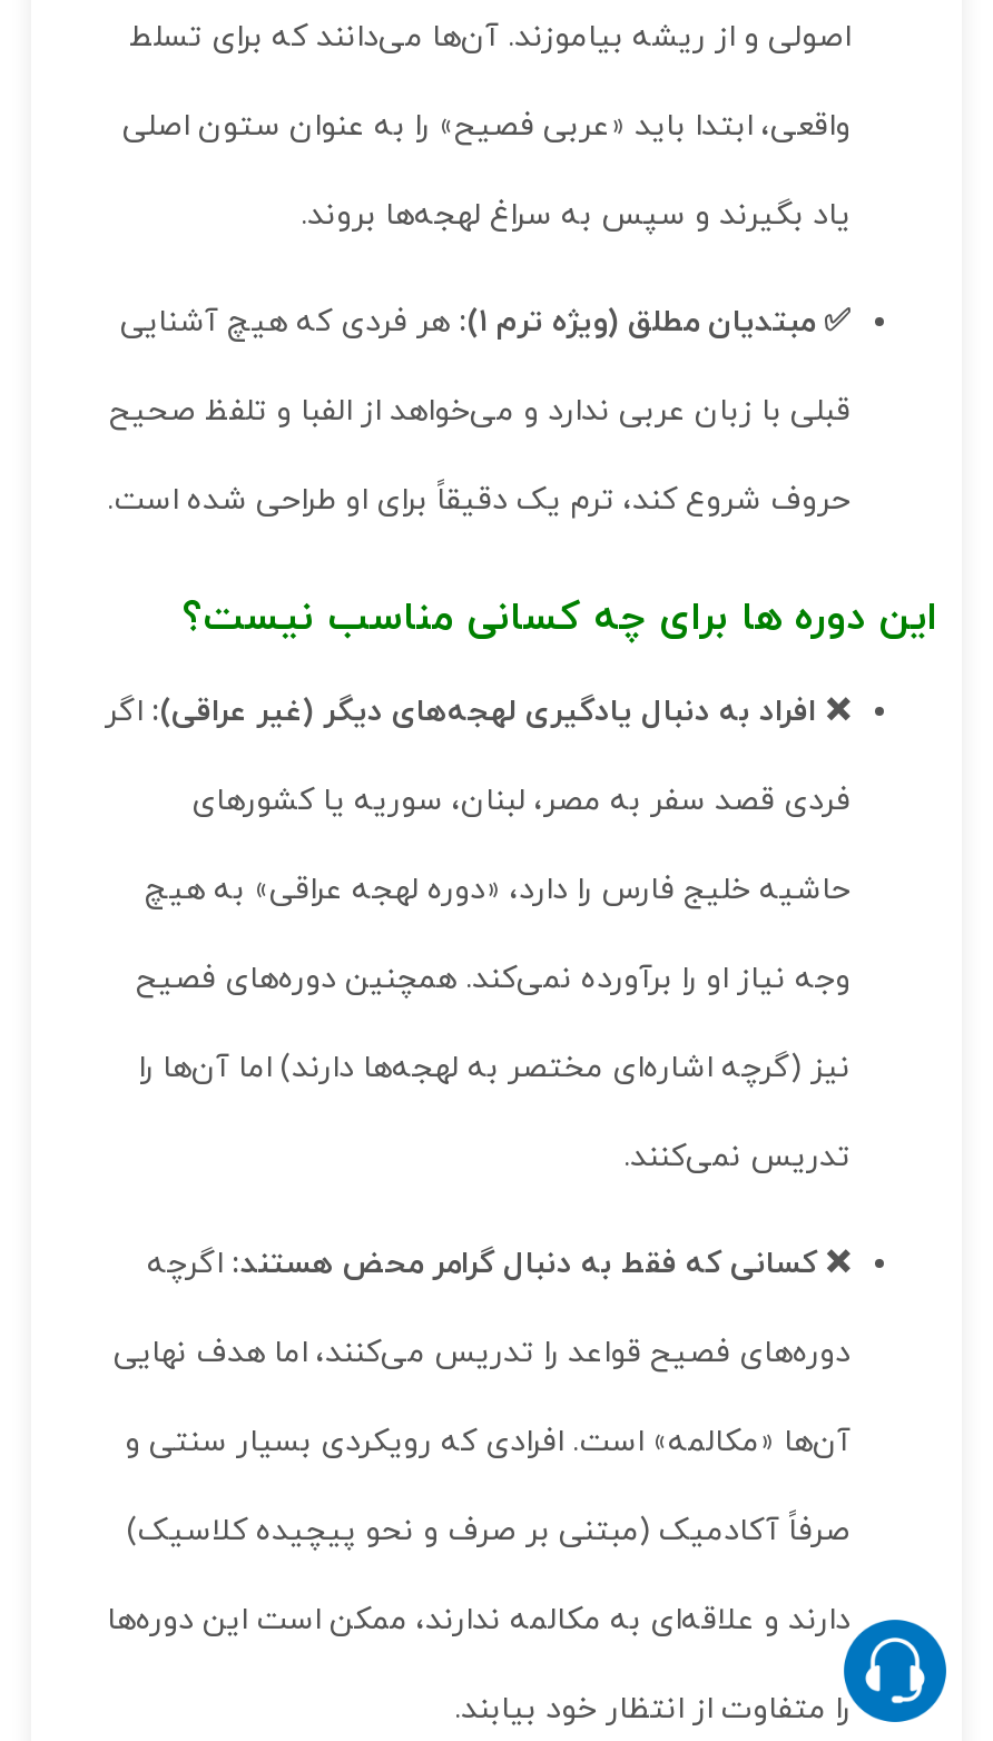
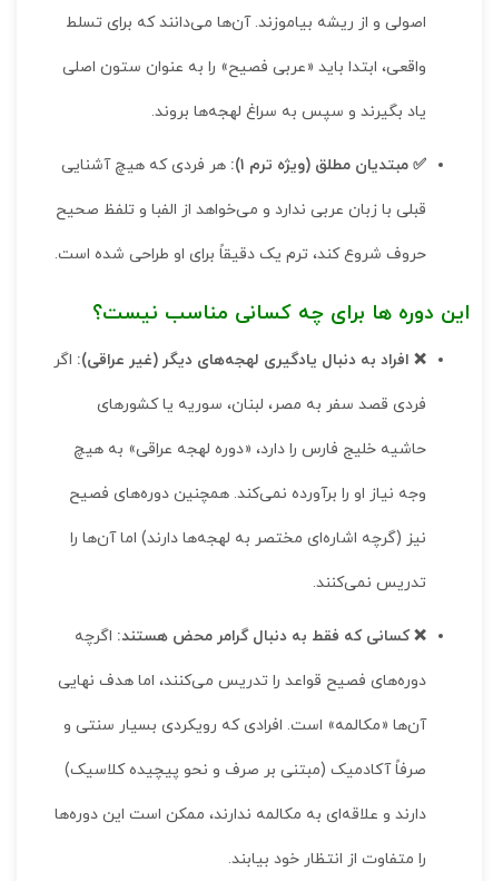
[842,1617,948,1724] [image] -> none

